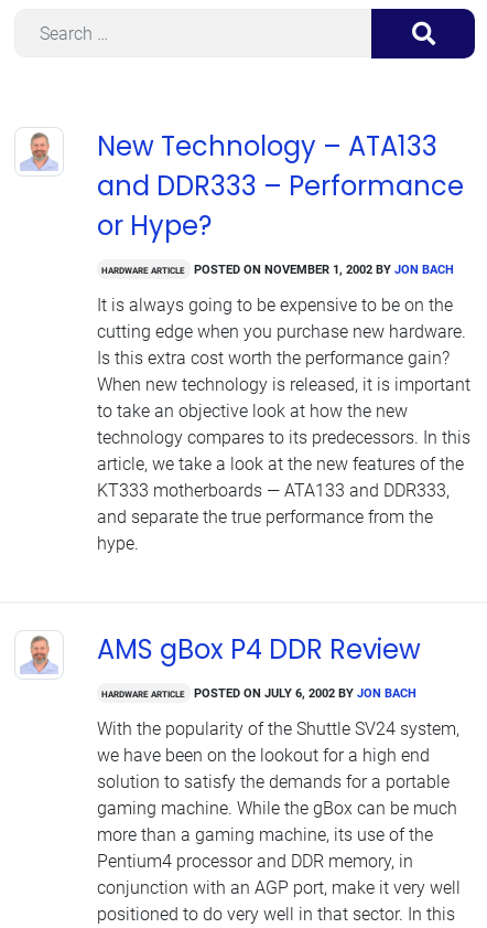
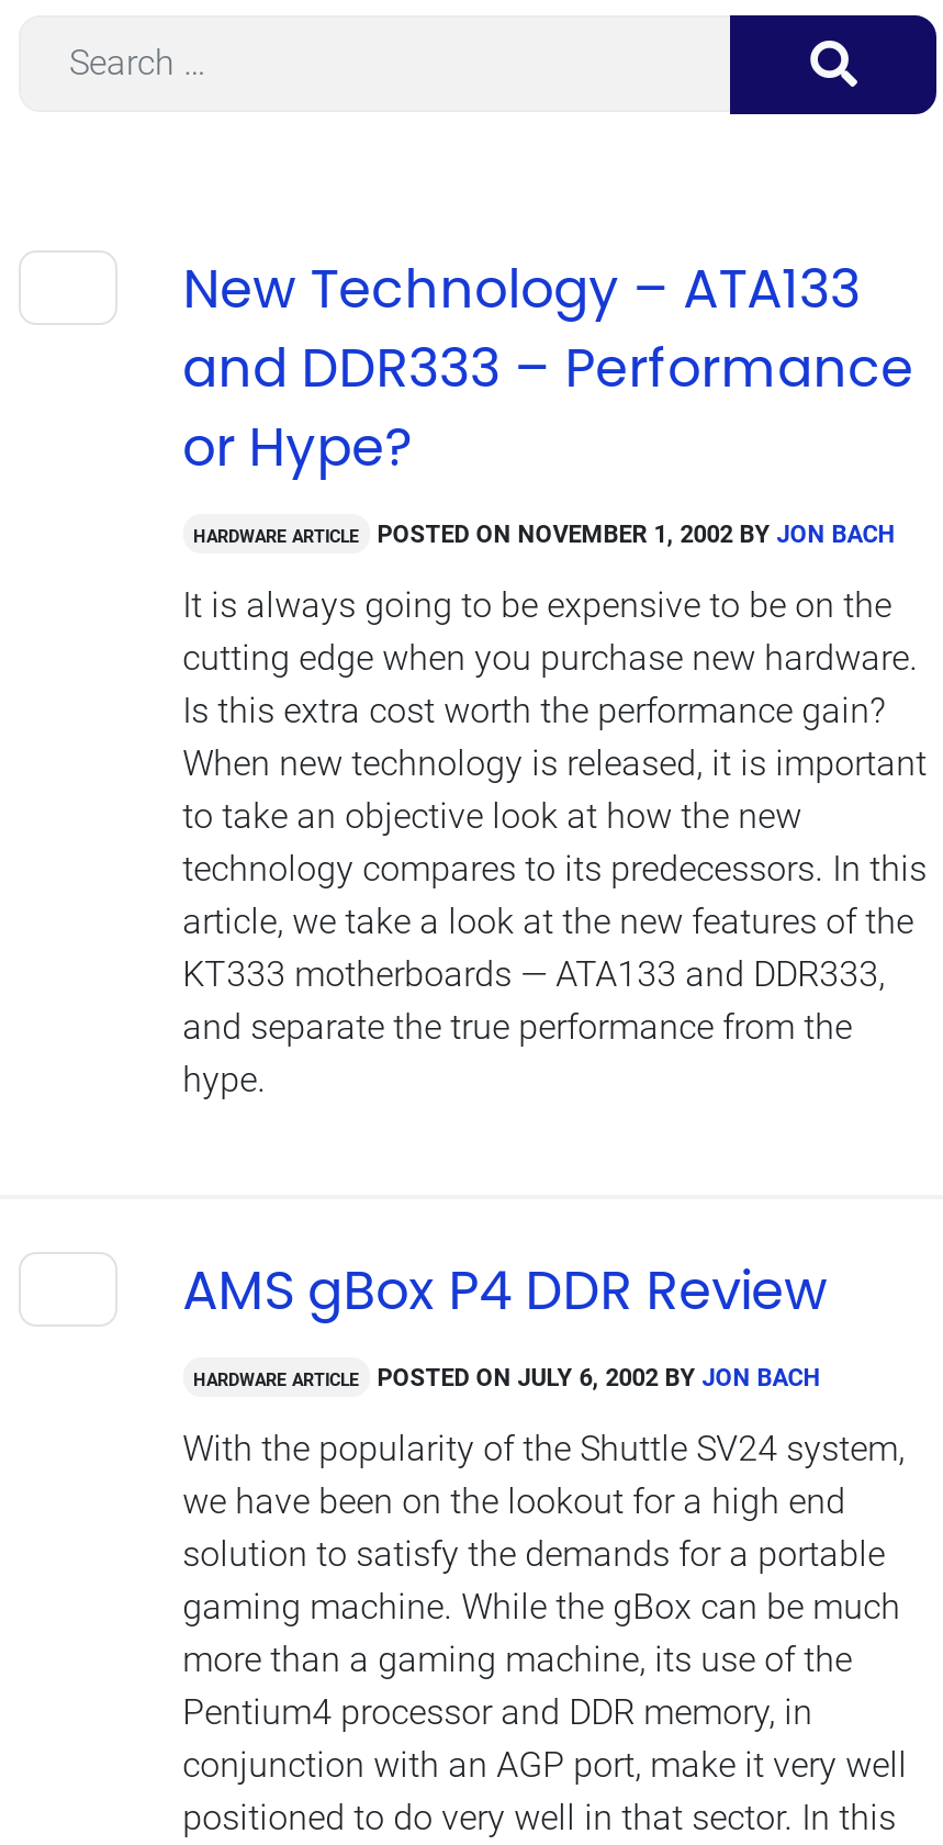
[20,132,58,171] [image] -> none
[20,636,58,674] [image] -> none

